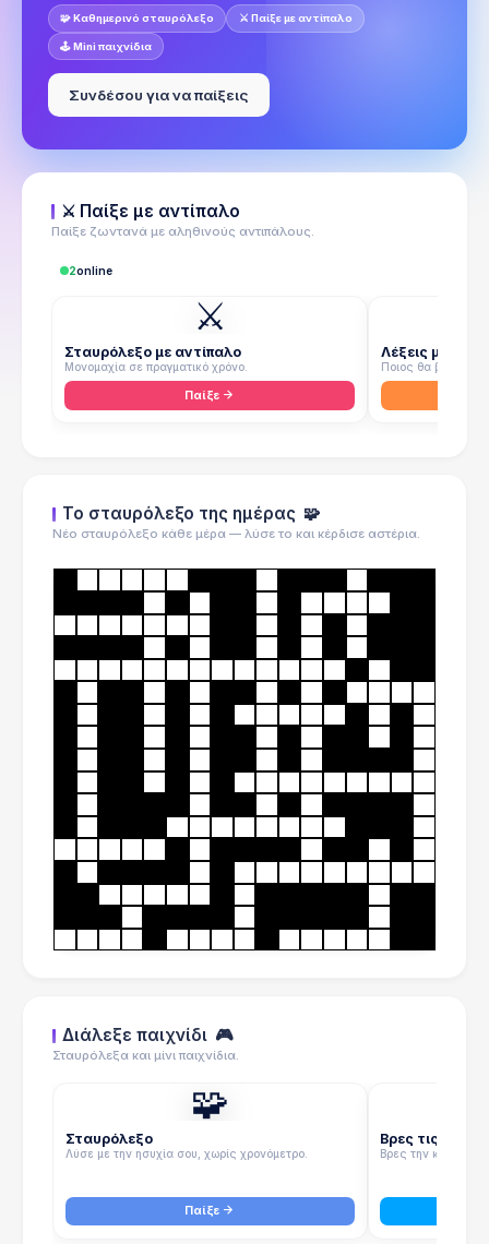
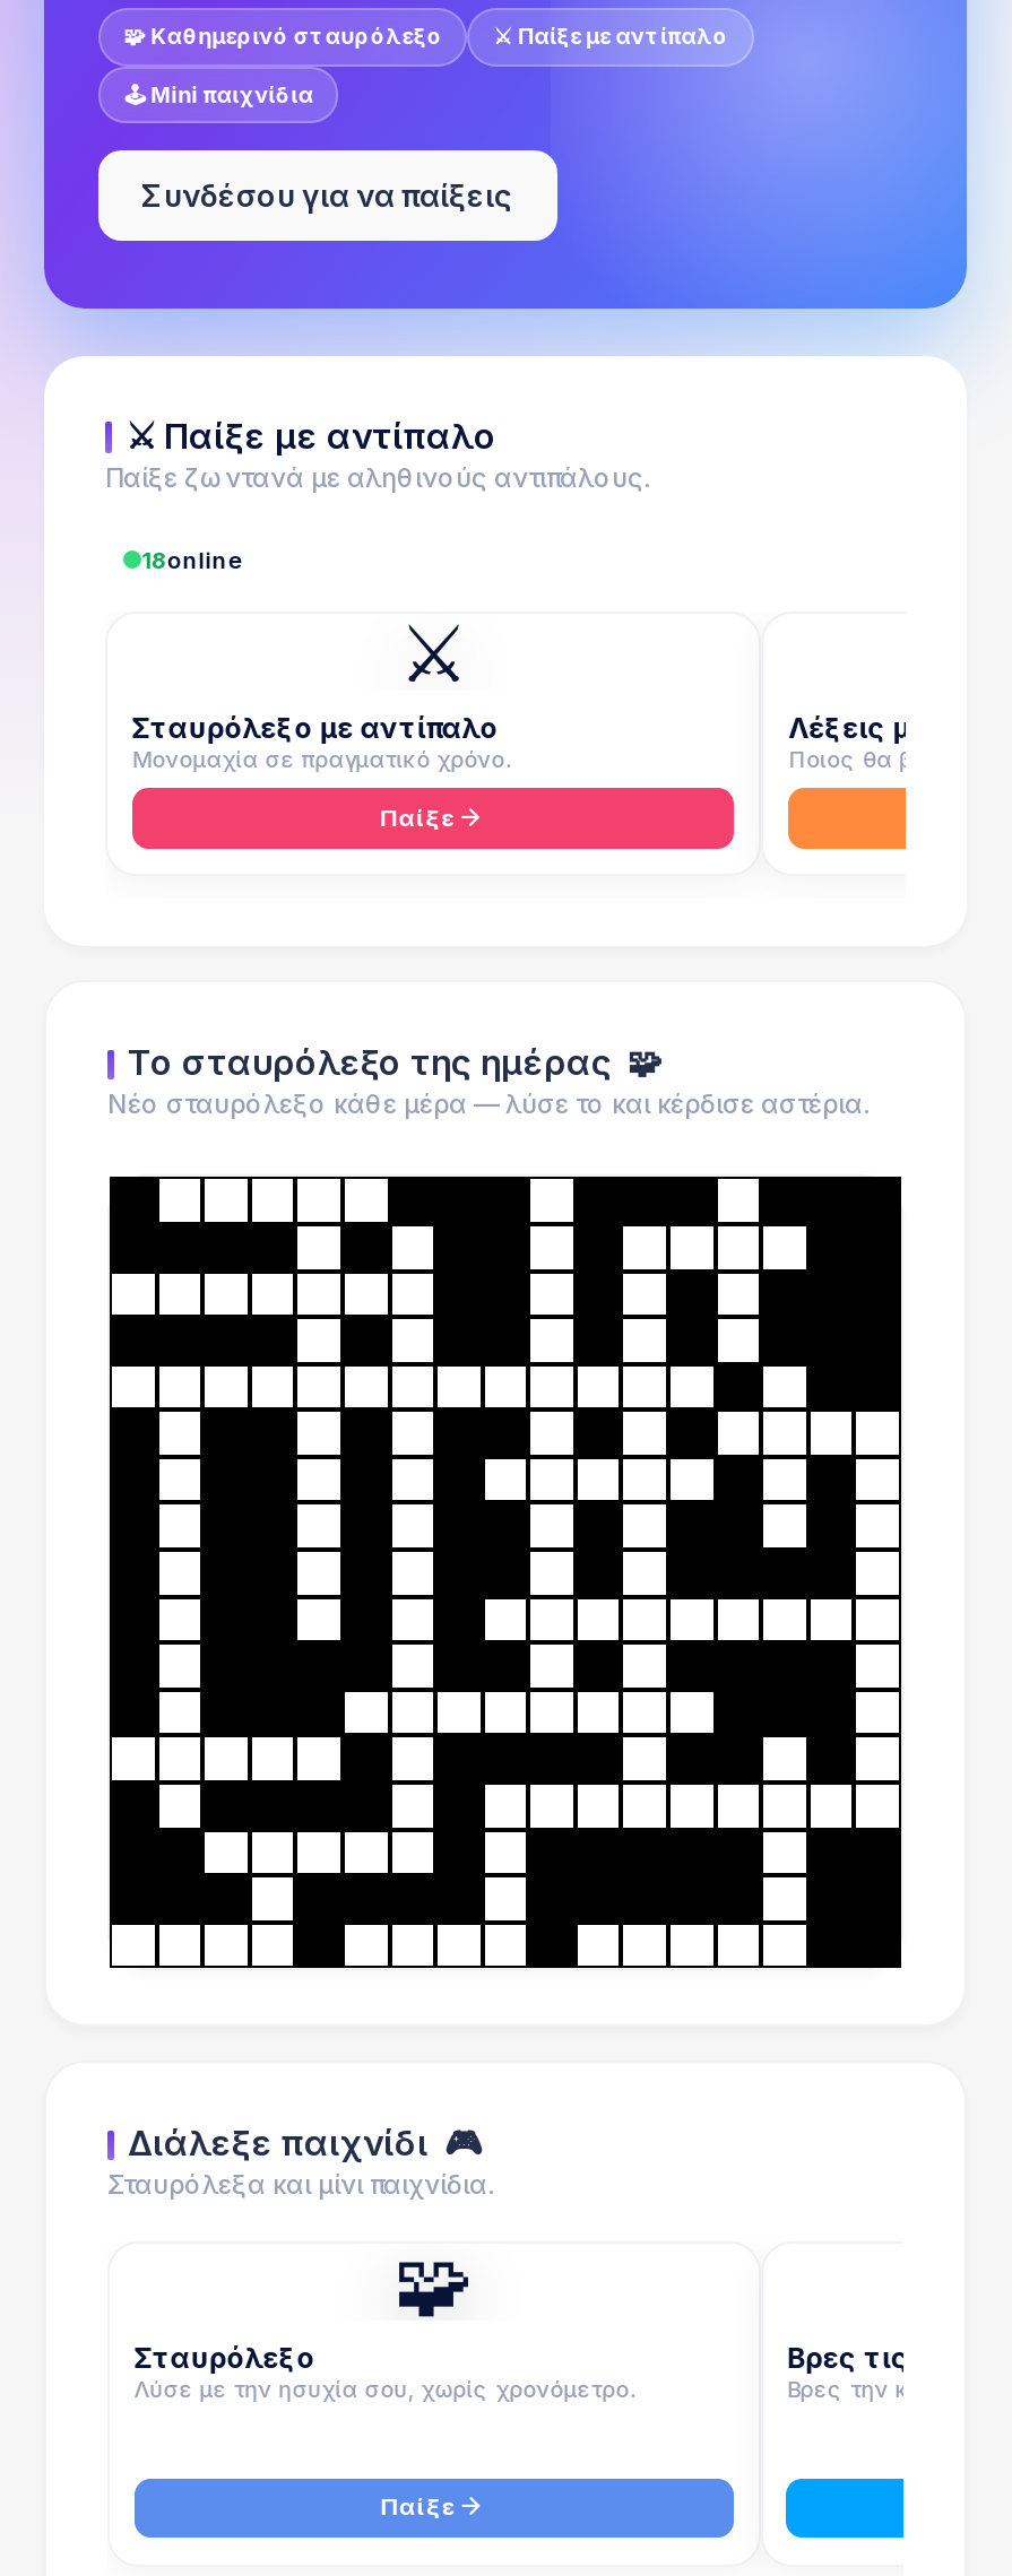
[69,264,113,277] 2online -> [142,545,242,572] 18online

